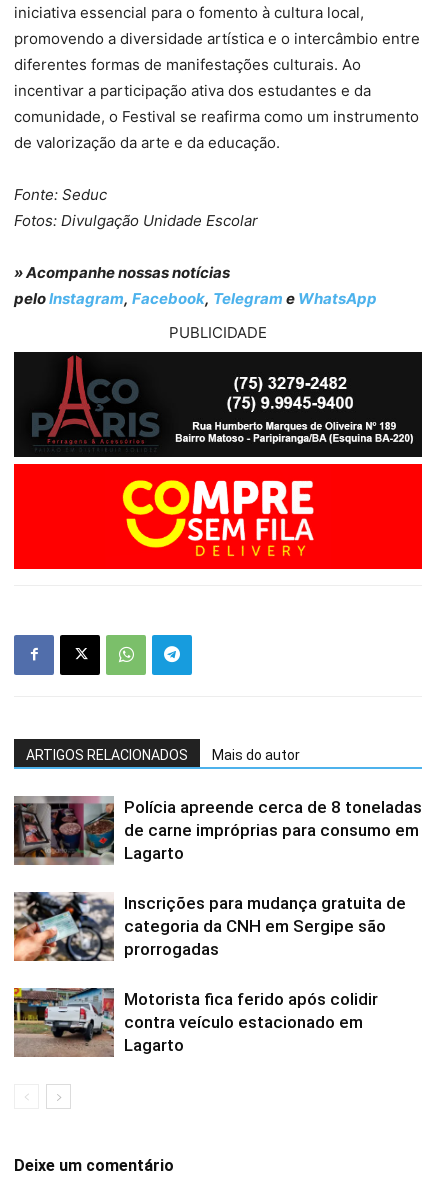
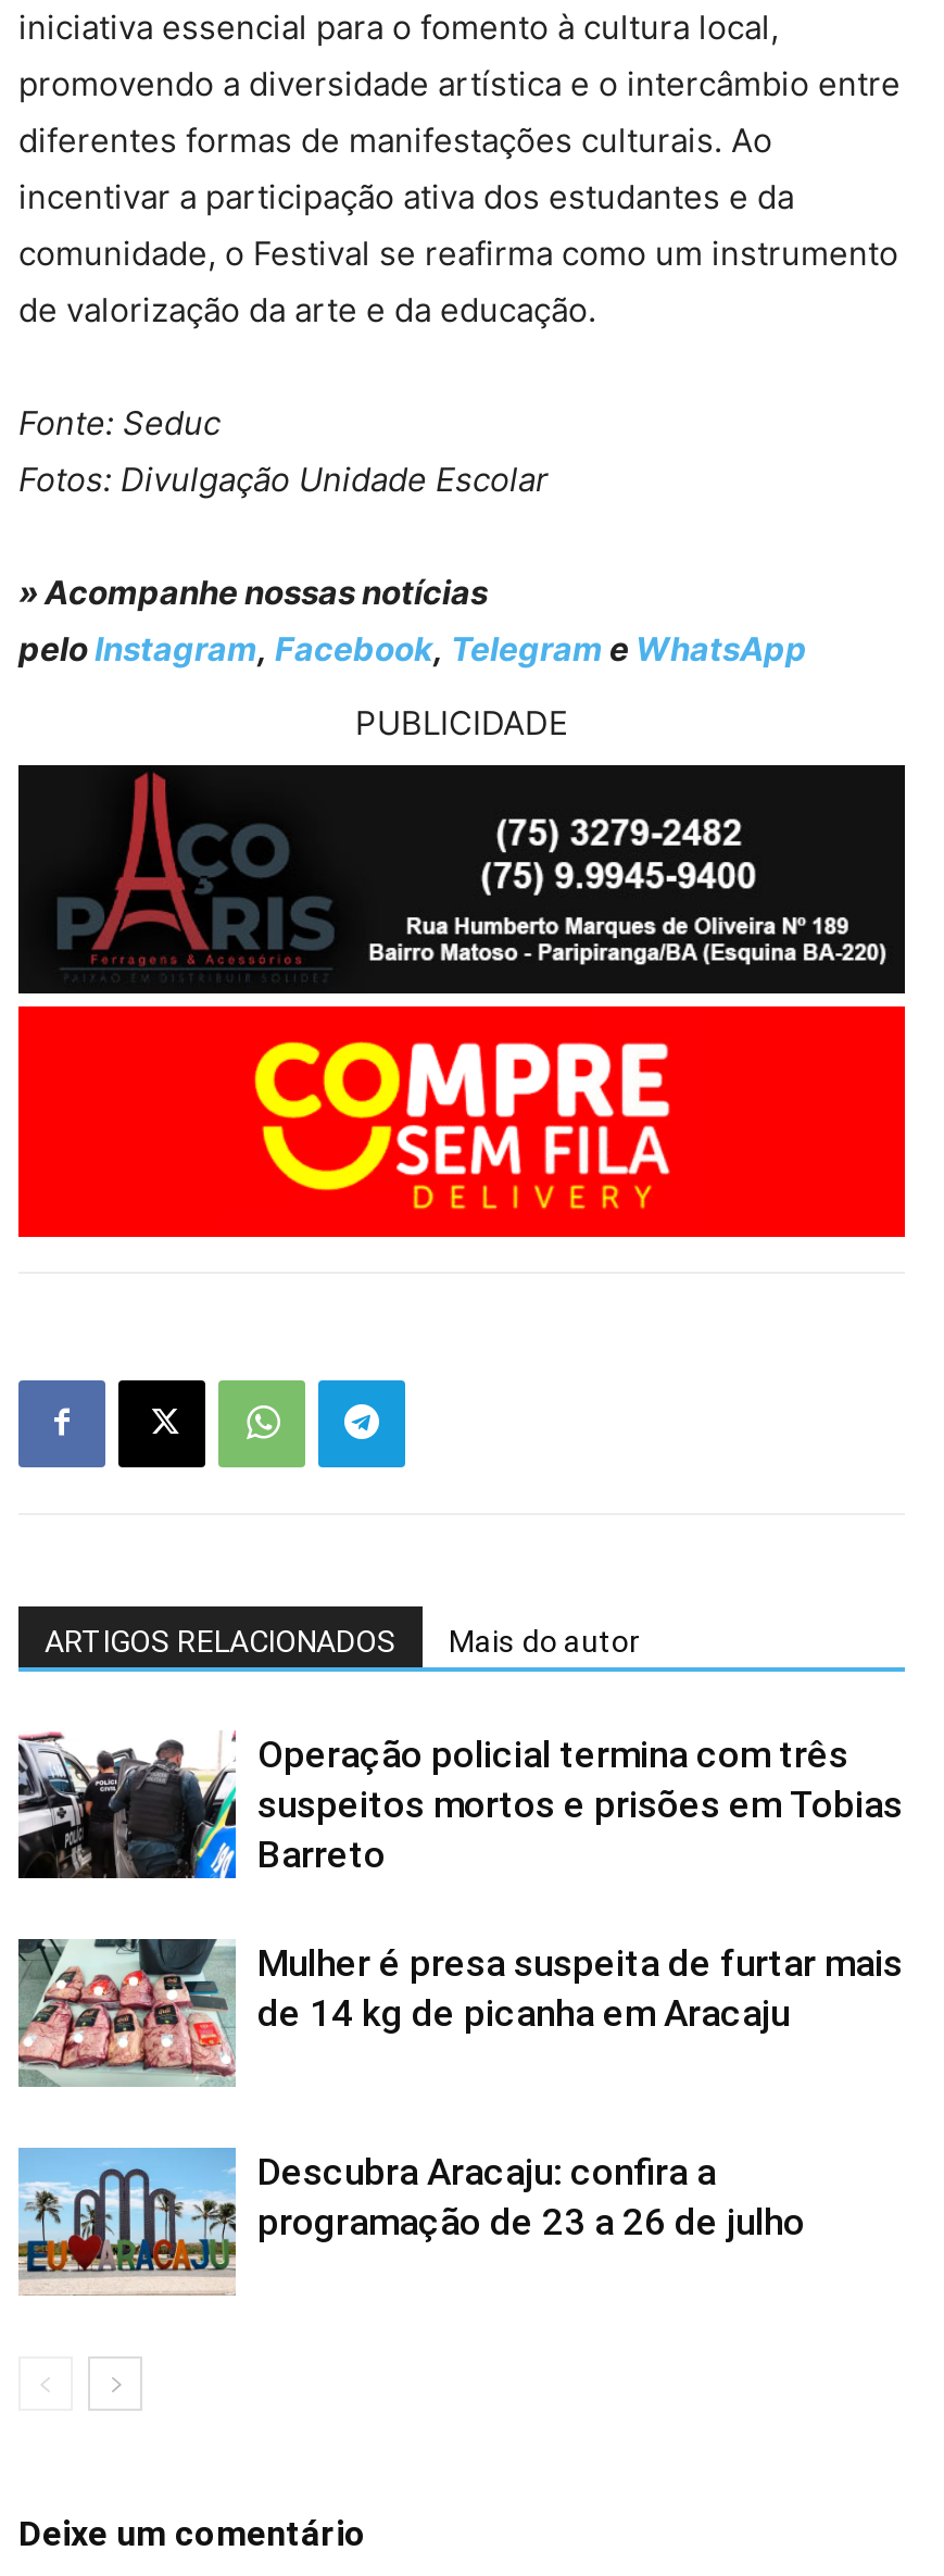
[13,795,422,866] [image] | Polícia apreende cerca de 8 toneladas | de carne impróprias para consumo em | Lagarto -> [16,1730,903,1880] [image] | Operação policial termina com três | suspeitos mortos e prisões em Tobias | Barreto
[13,891,406,962] [image] | Inscrições para mudança gratuita de | categoria da CNH em Sergipe são | prorrogadas -> [16,1937,903,2089] [image] | Mulher é presa suspeita de furtar mais | de 14 kg de picanha em Aracaju
[13,987,378,1057] [image] | Motorista fica ferido após colidir | contra veículo estacionado em | Lagarto -> [16,2146,805,2296] [image] | Descubra Aracaju: confira a | programação de 23 a 26 de julho

